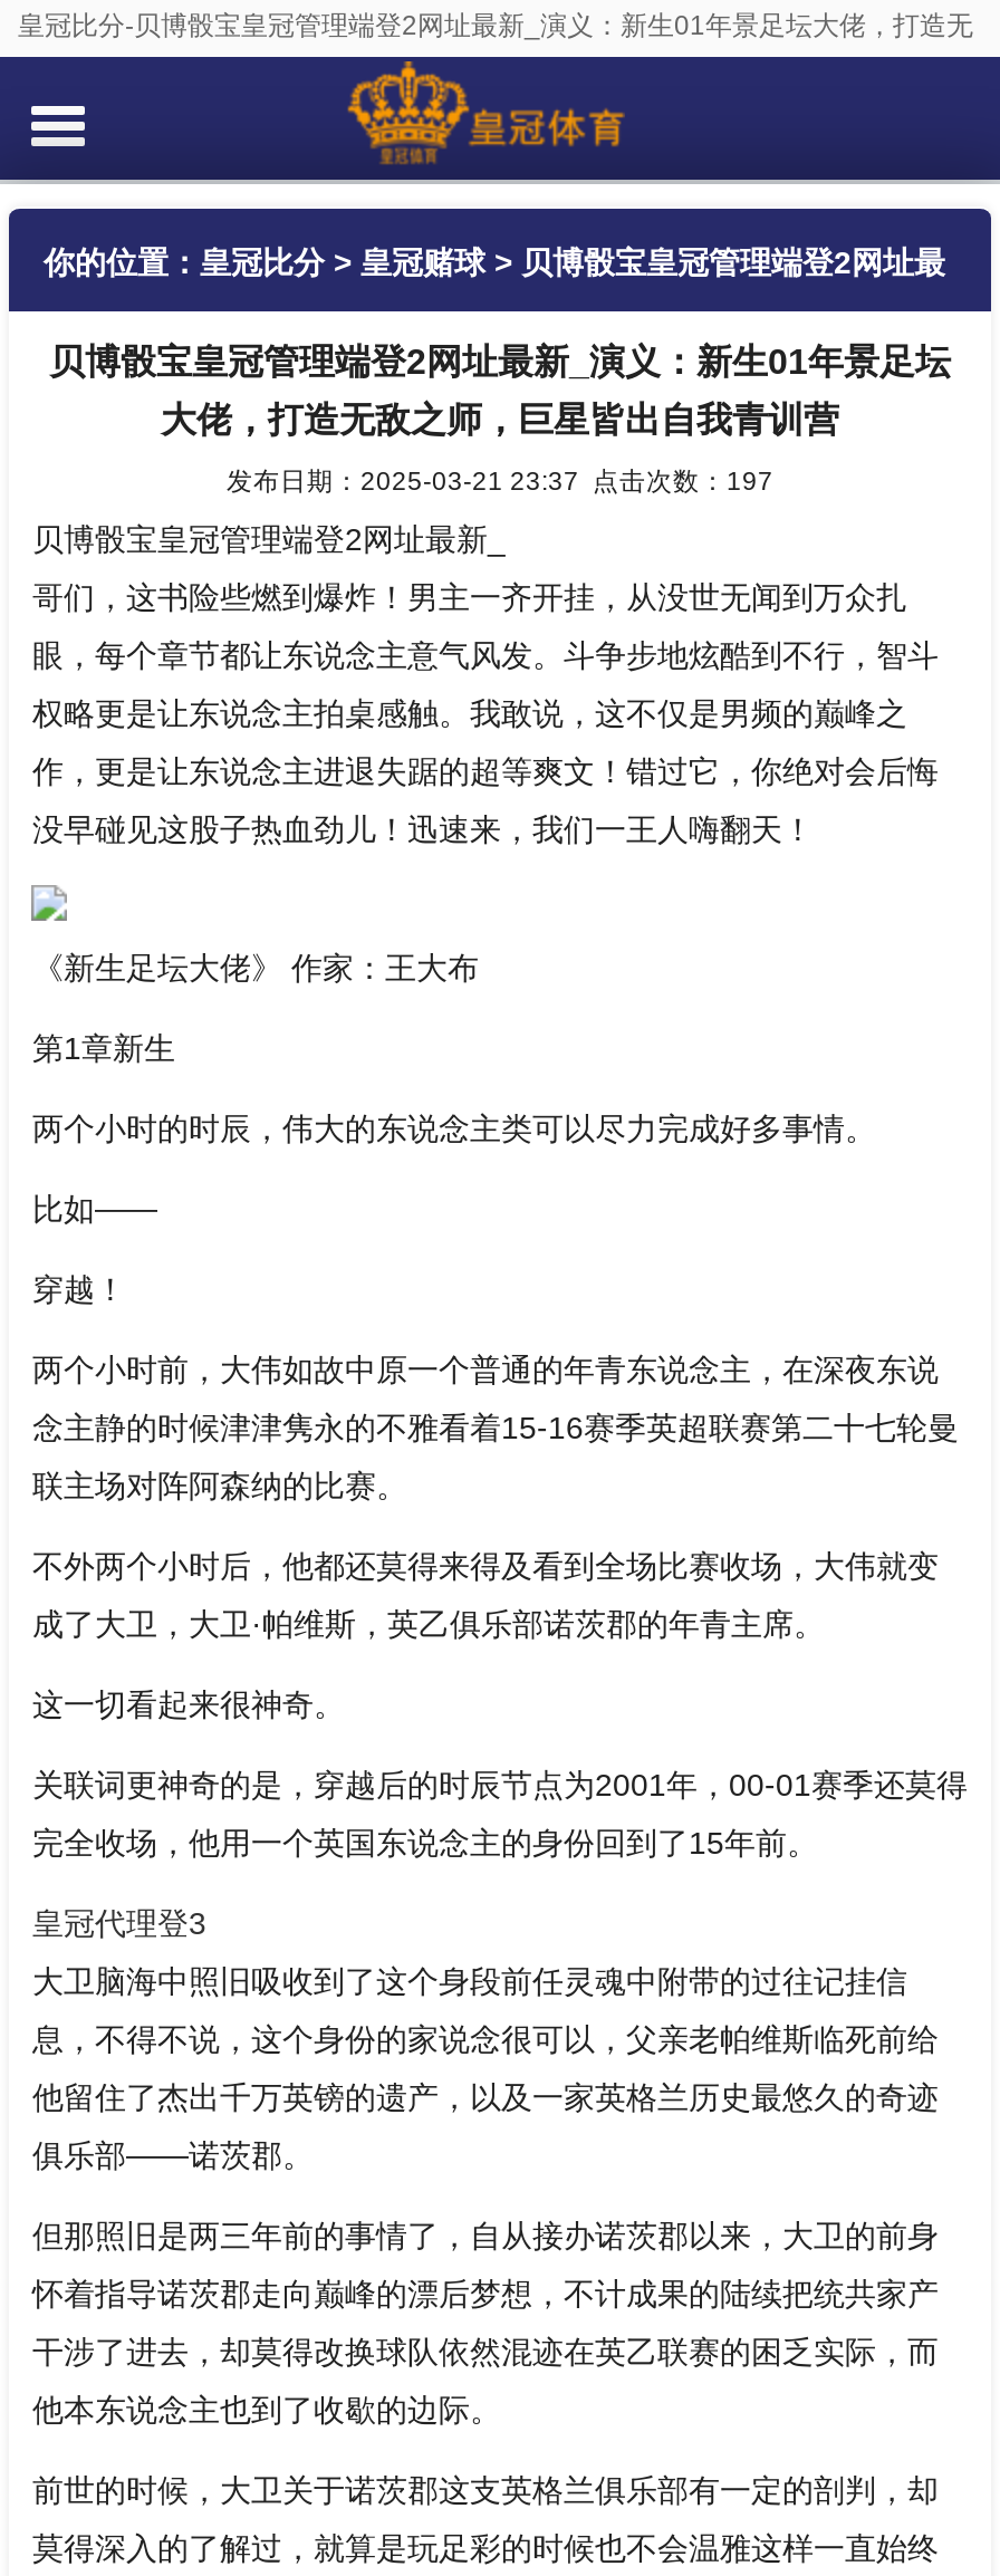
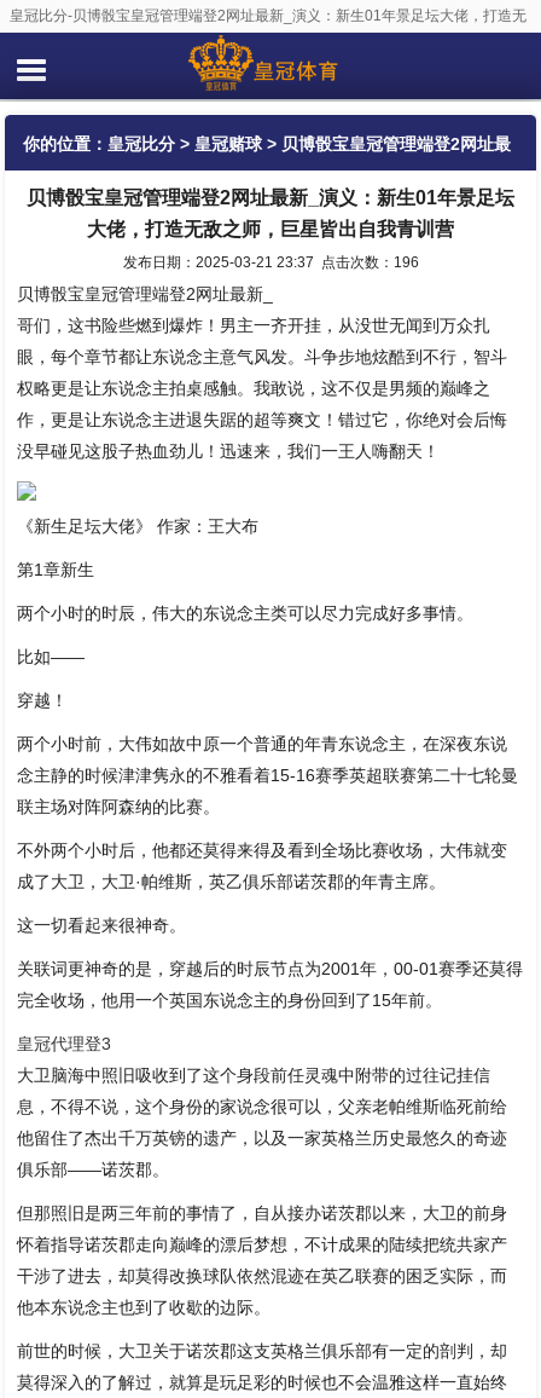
[227,465,773,494] 发布日期：2025-03-21 23:37 点击次数：197 -> [123,254,418,270] 发布日期：2025-03-21 23:37 点击次数：196

